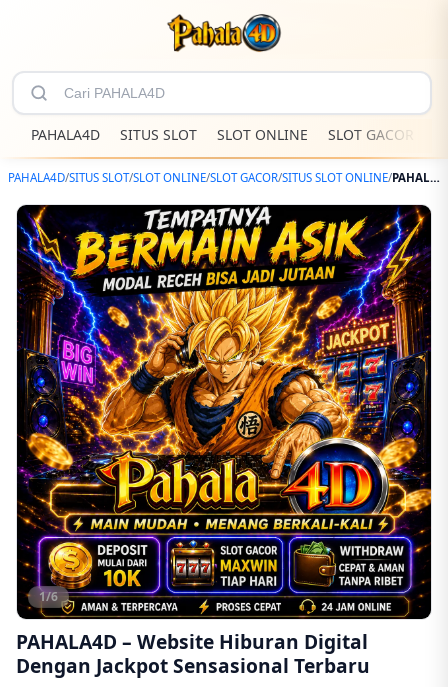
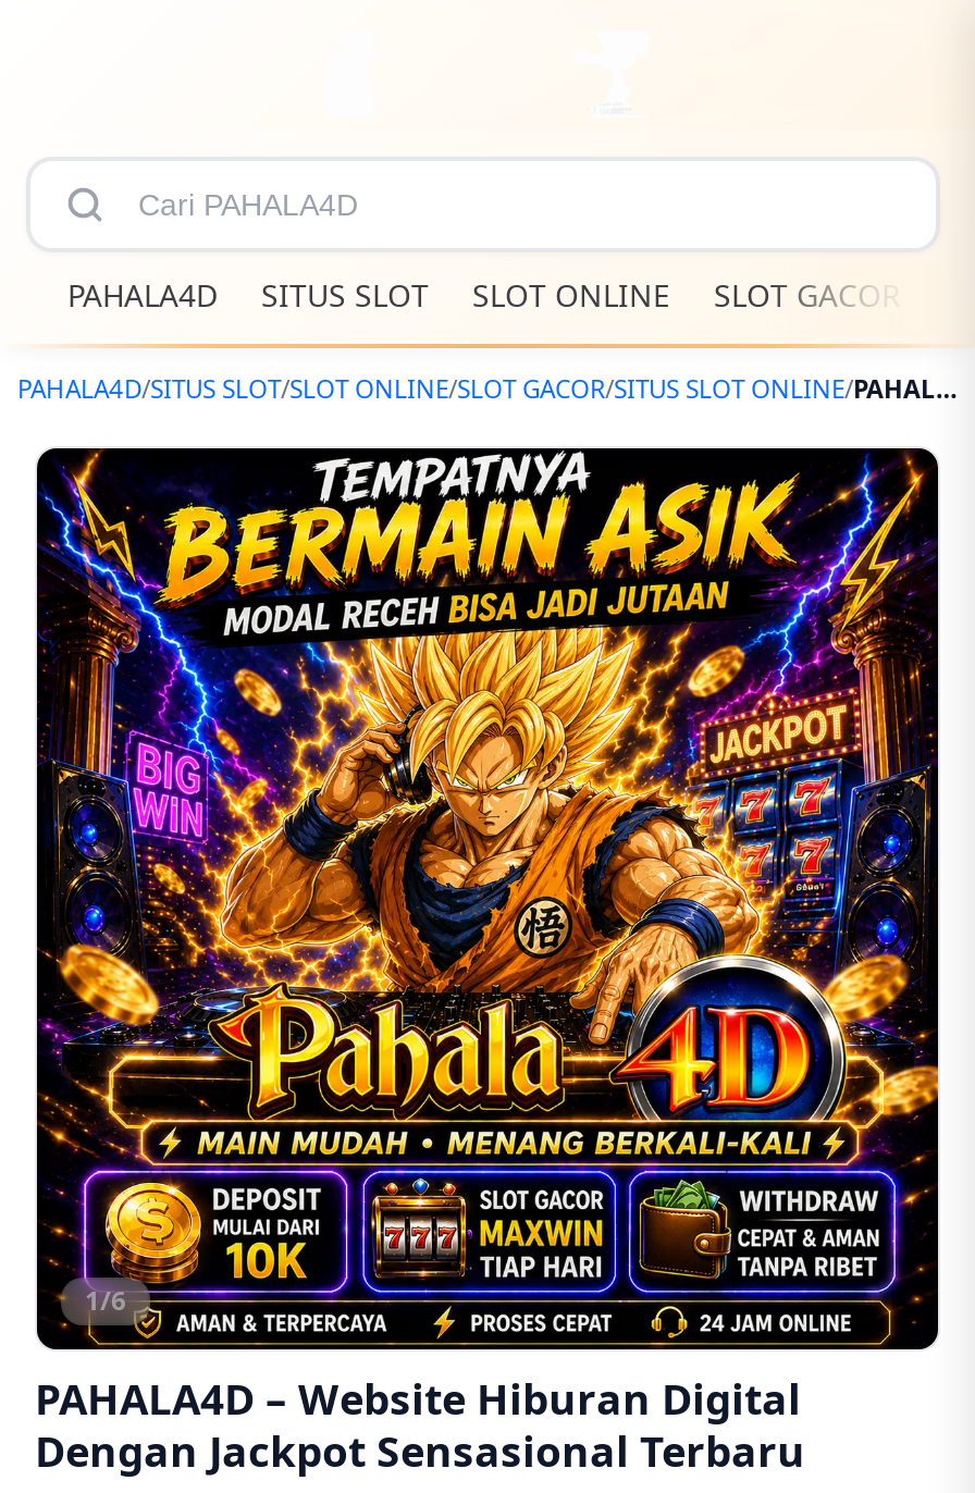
[167,13,282,53] [image] -> none

